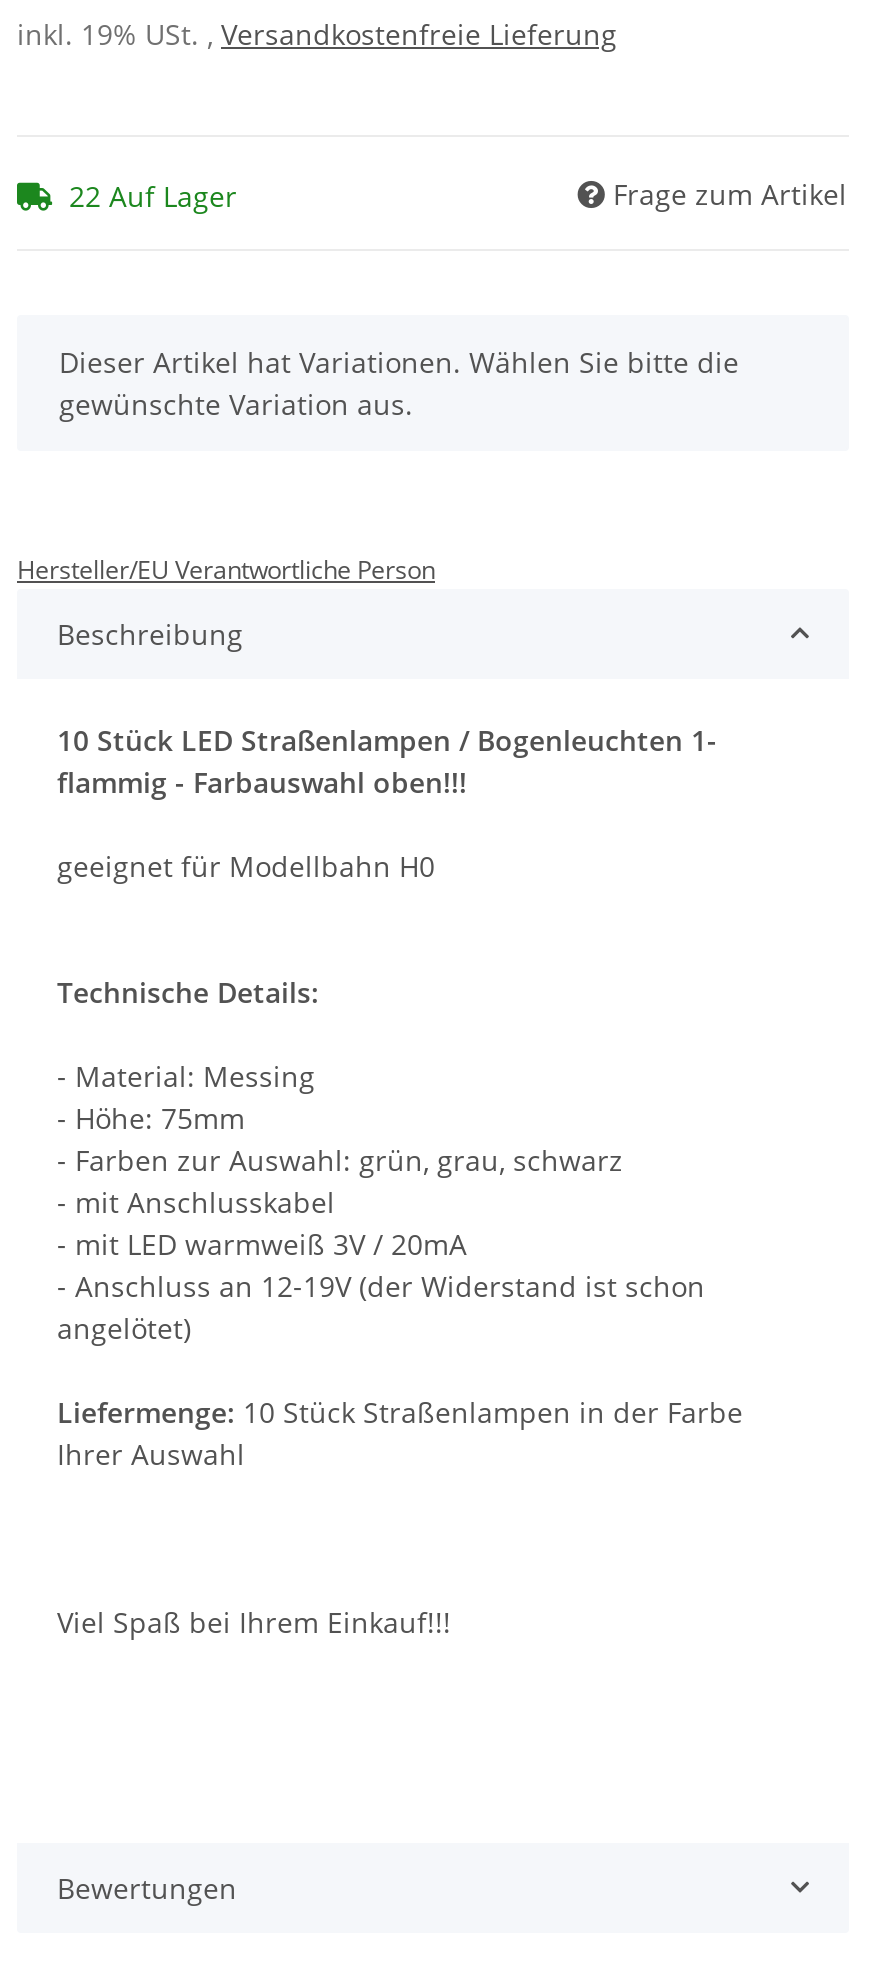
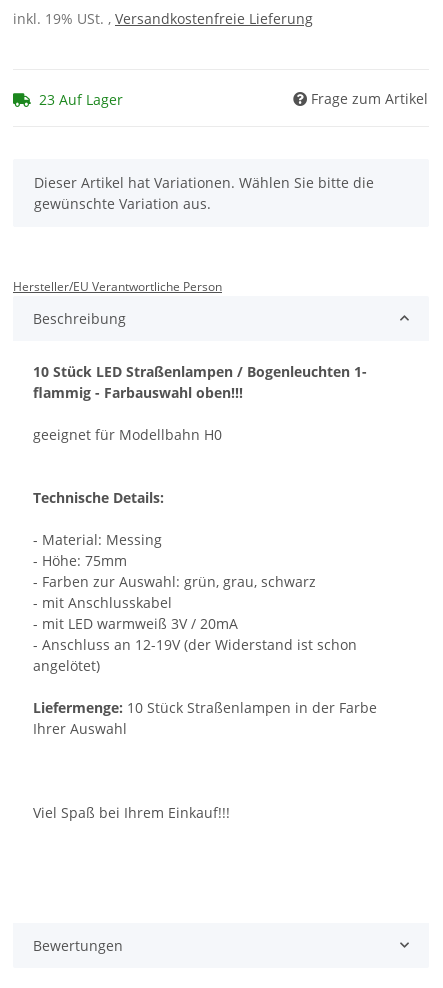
[69,177,237,215] 22 Auf Lager -> [39,90,123,109] 23 Auf Lager

